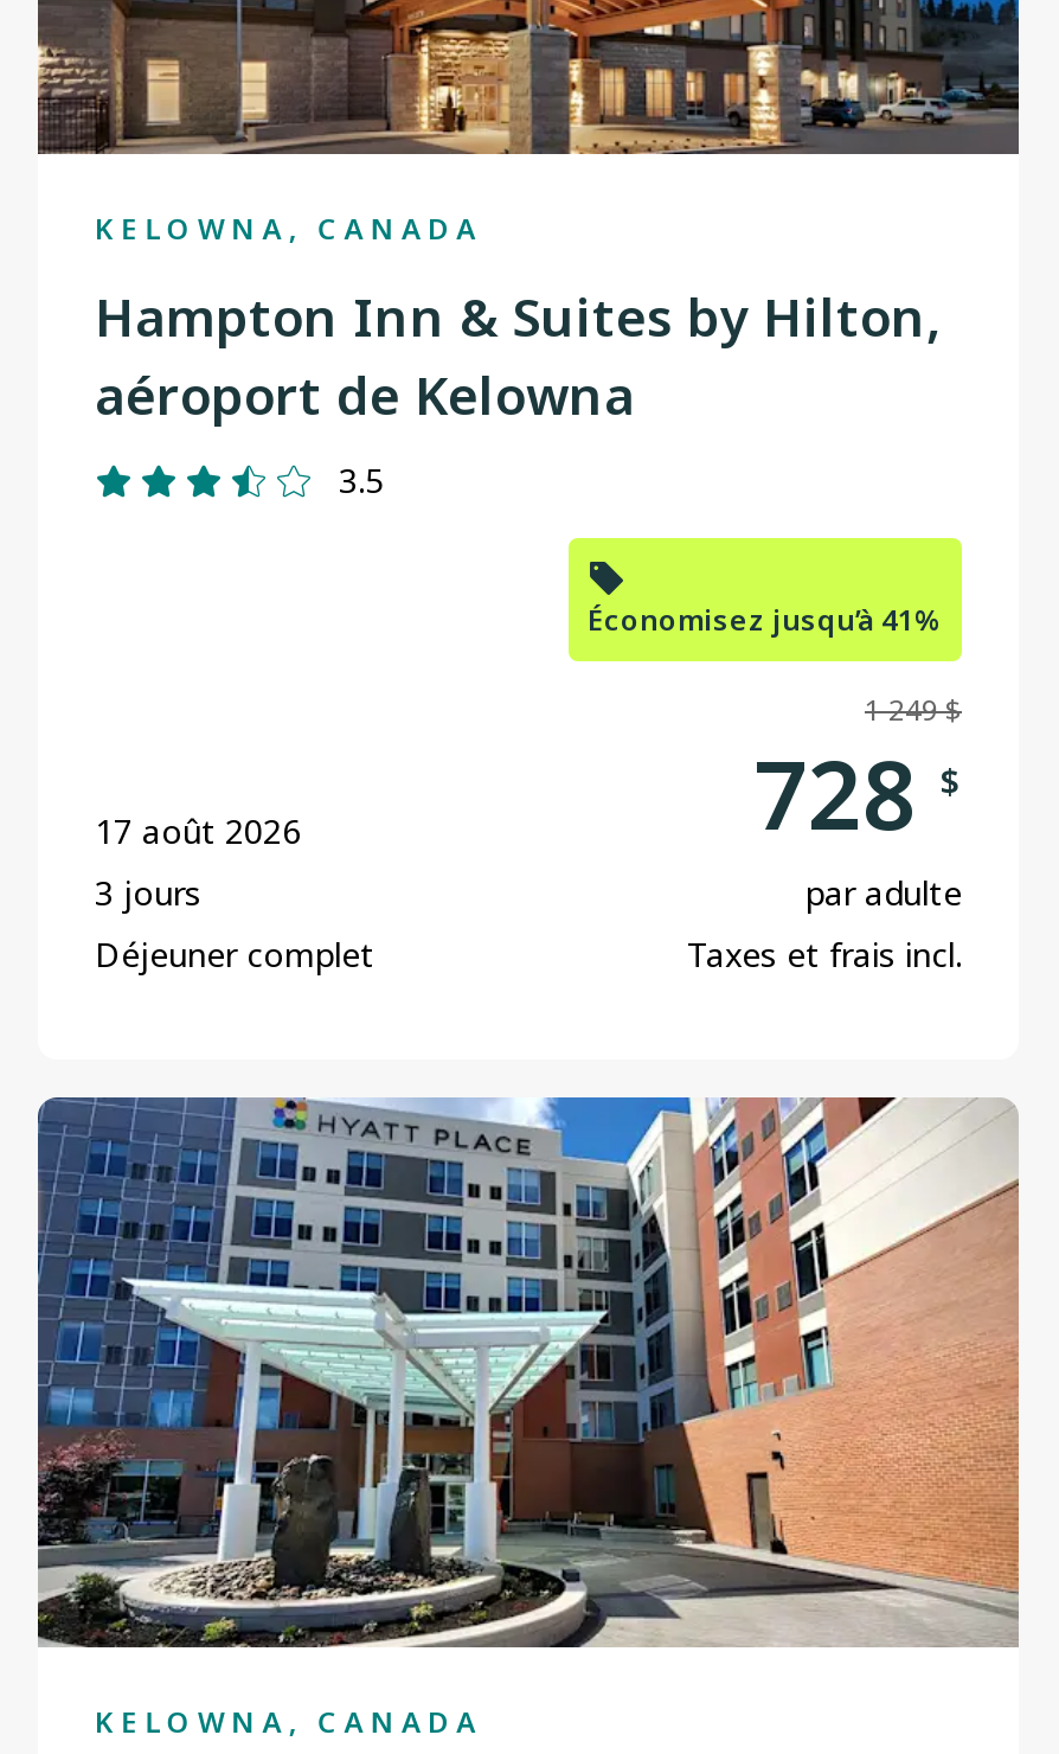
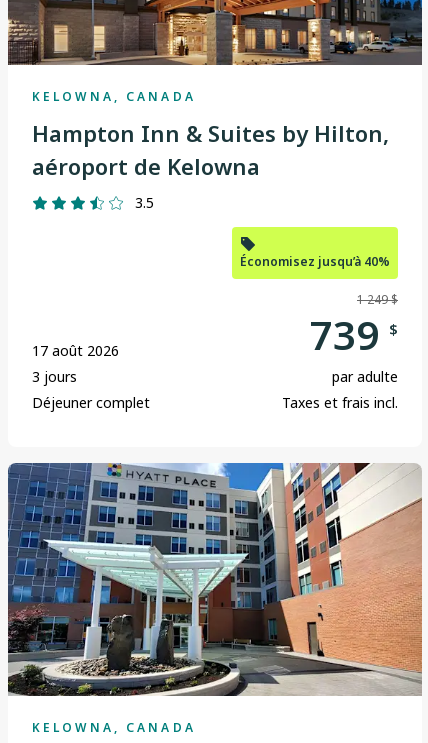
[588,599,943,639] Économisez jusqu’à 41% -> [240,253,390,270] Économisez jusqu’à 40%
[753,727,962,857] 728 $ -> [310,307,398,362] 739 $

